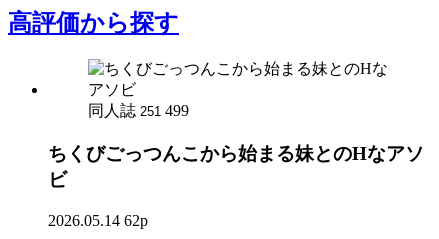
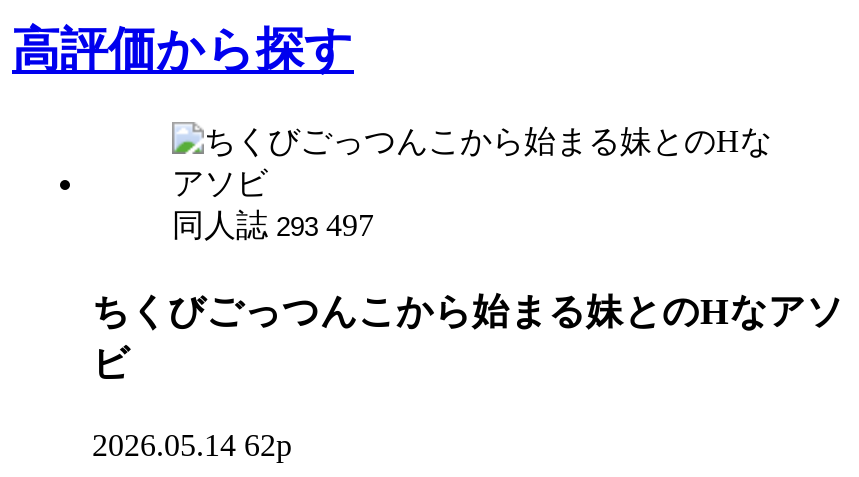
[88,102,189,119] 同人誌 251 499 -> [172,208,374,242] 同人誌 293 497

